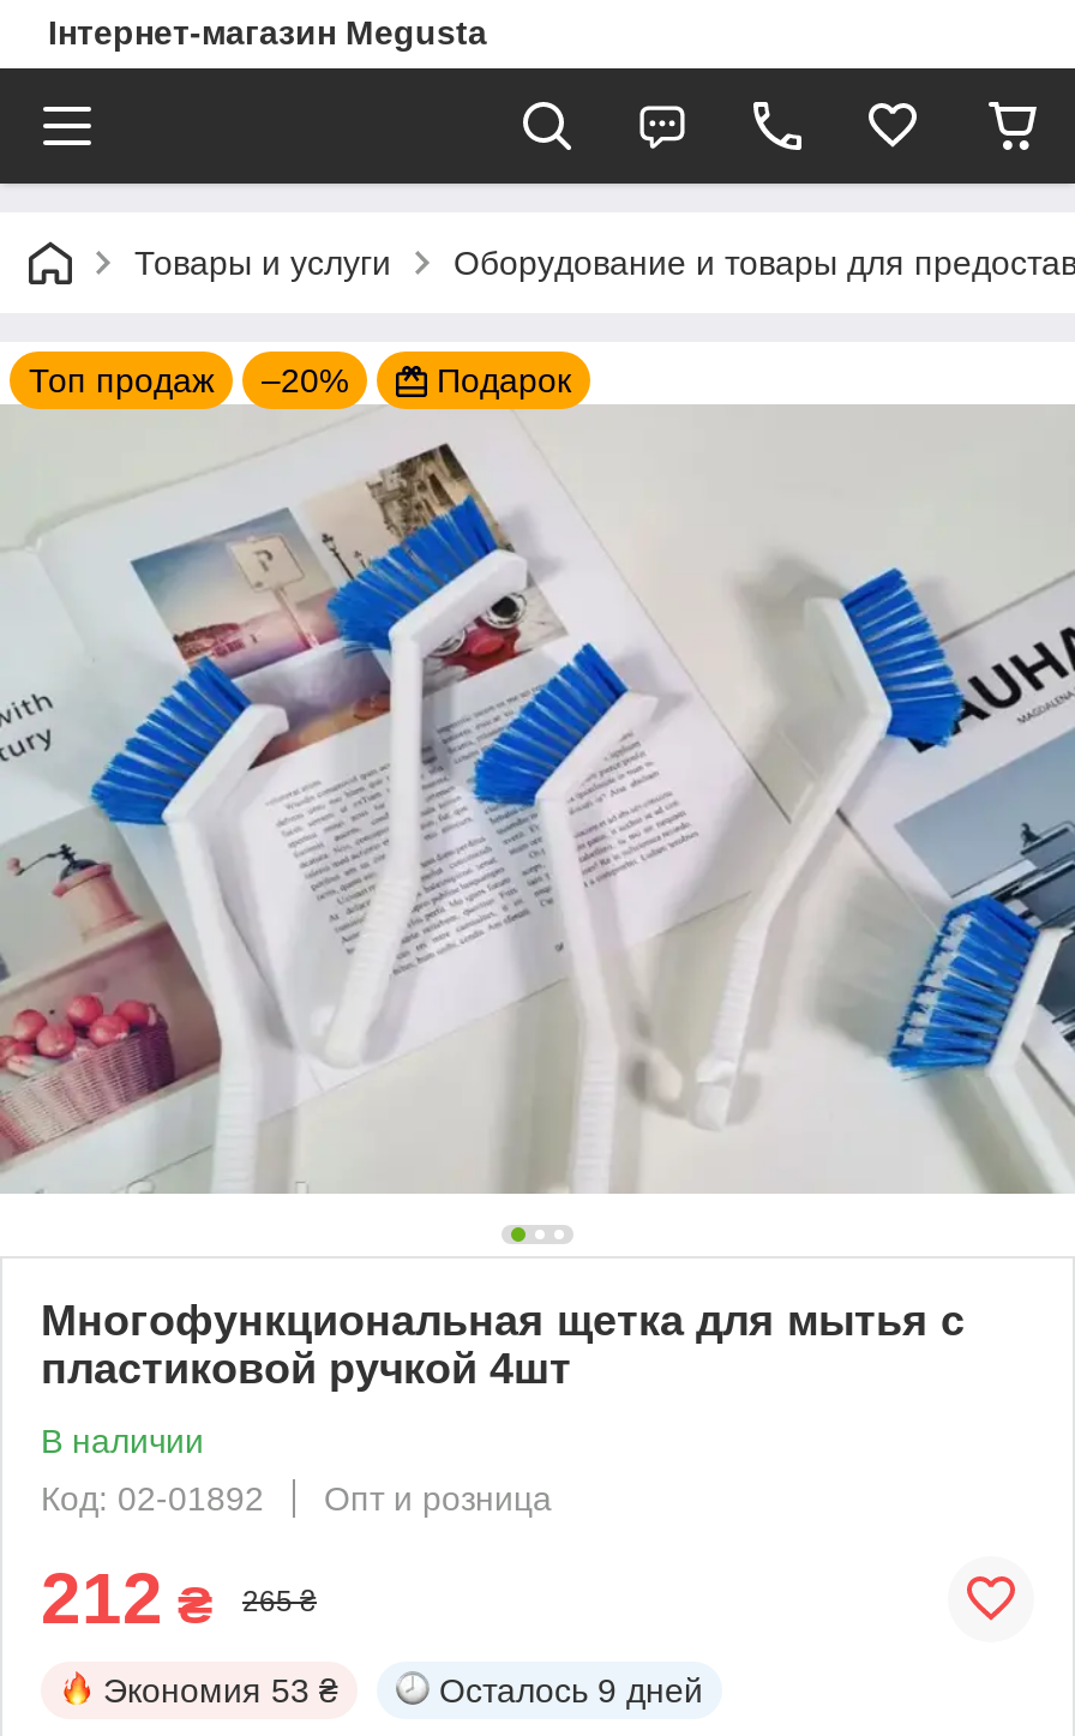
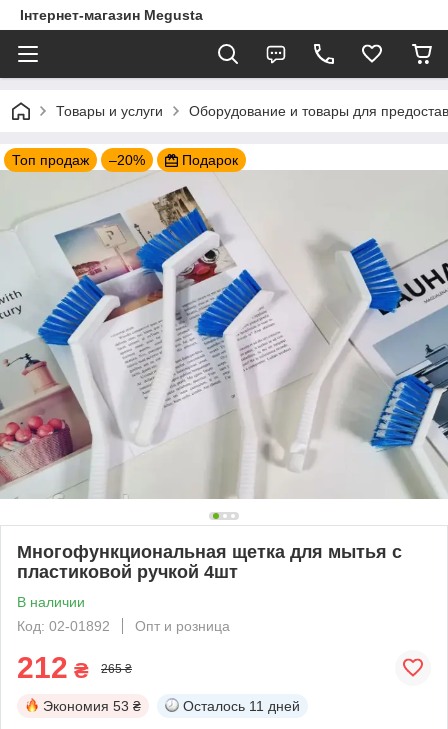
[439,1671,703,1709] Осталось 9 дней -> [183,698,300,714] Осталось 11 дней

